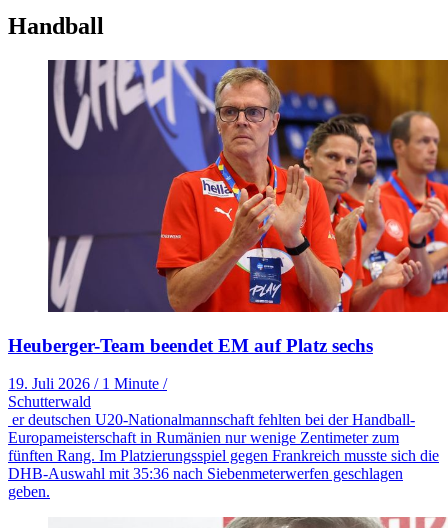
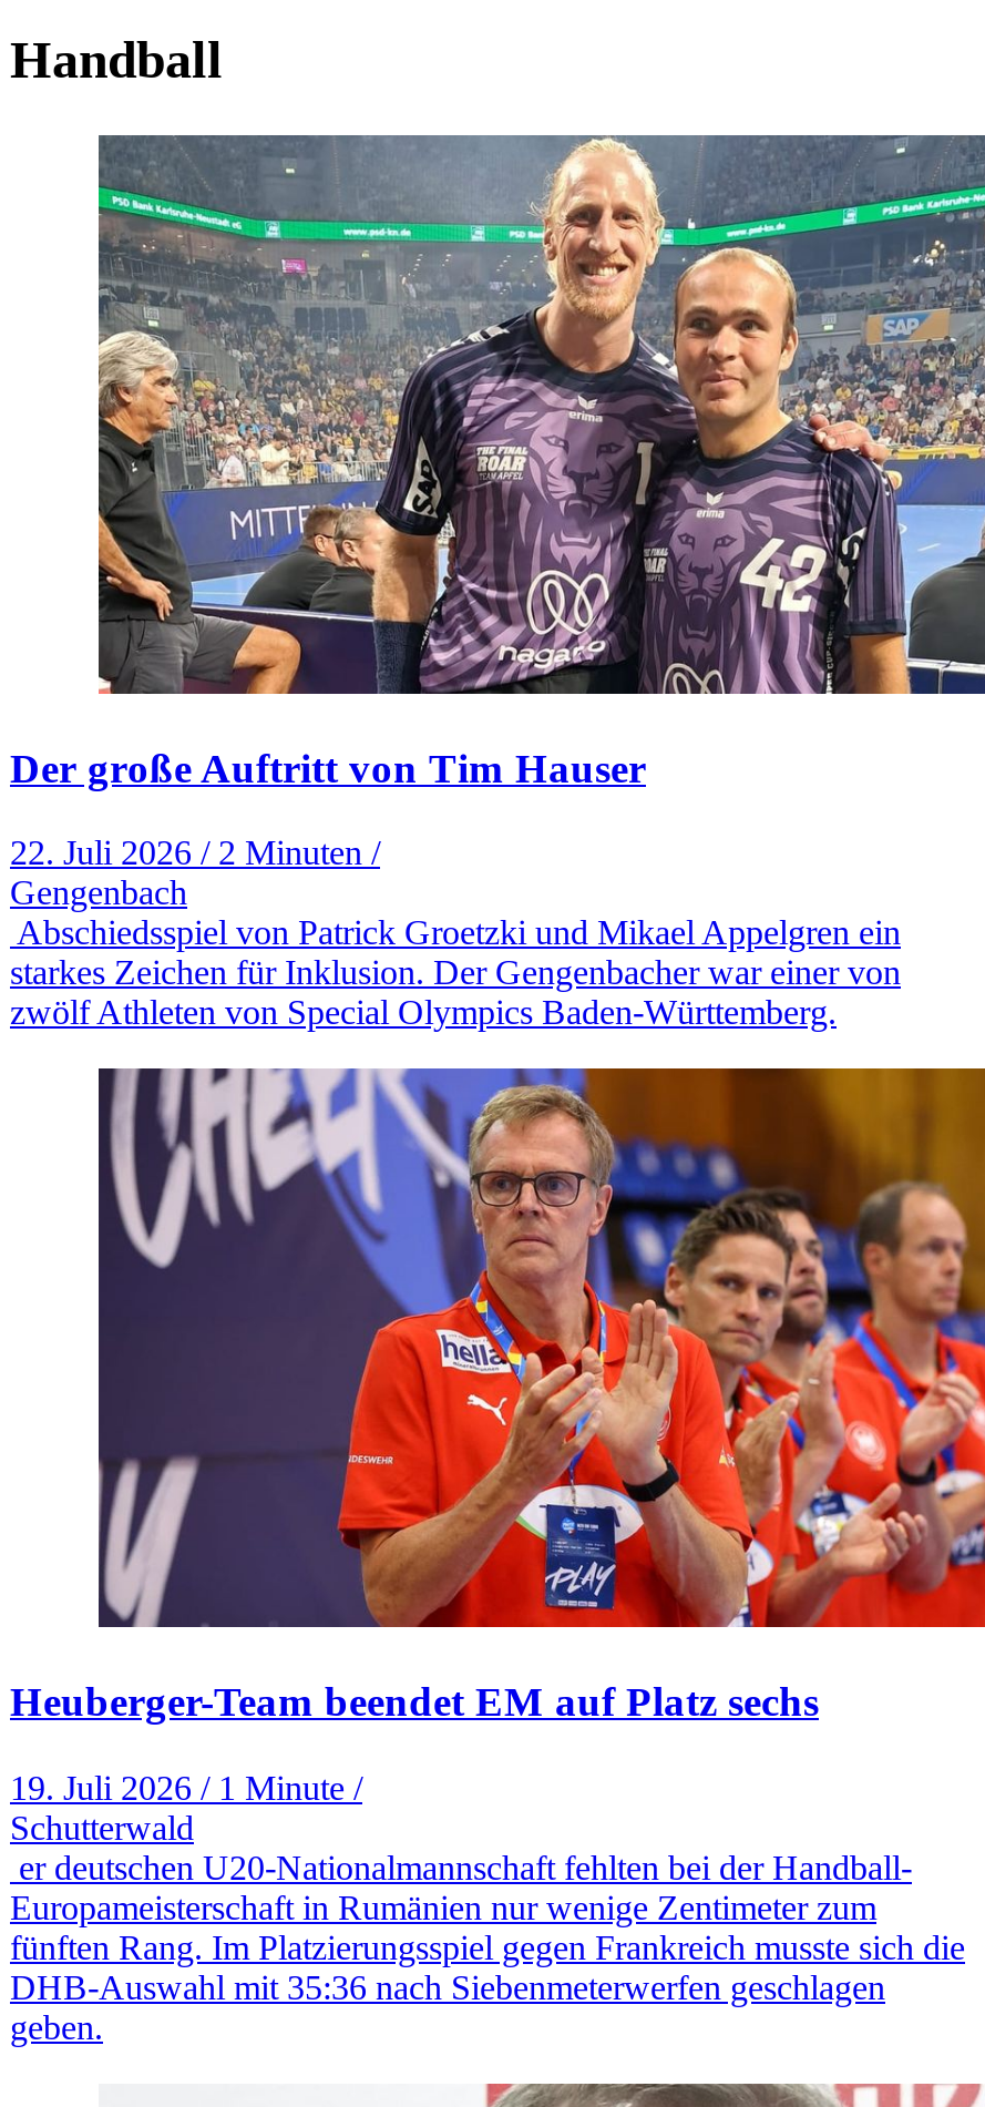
none -> [10,133,978,1032] [image] | Der große Auftritt von Tim Hauser | 22. Juli 2026 / 2 Minuten / | Gengenbach | Abschiedsspiel von Patrick Groetzki und Mikael Appelgren ein | starkes Zeichen für Inklusion. Der Gengenbacher war einer von | zwölf Athleten von Special Olympics Baden-Württemberg.

